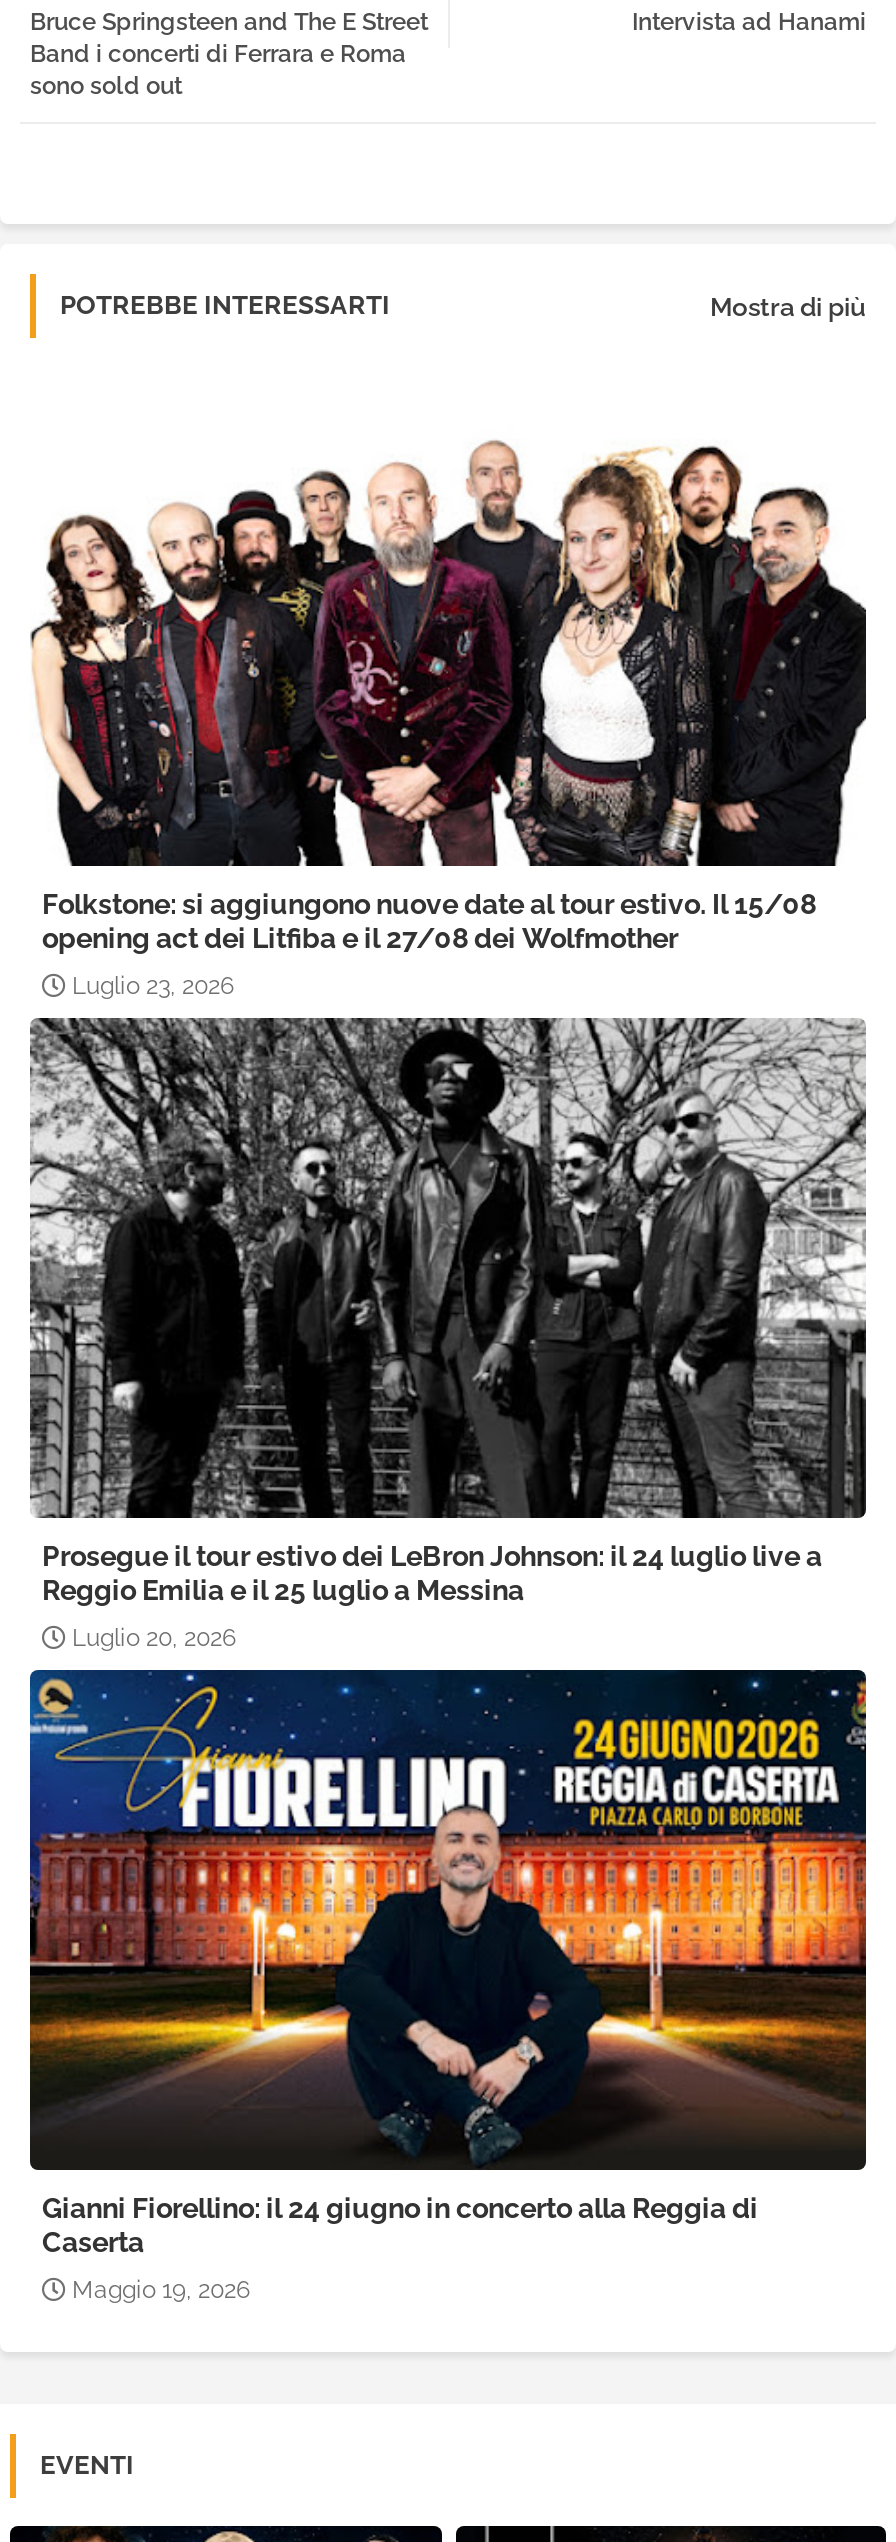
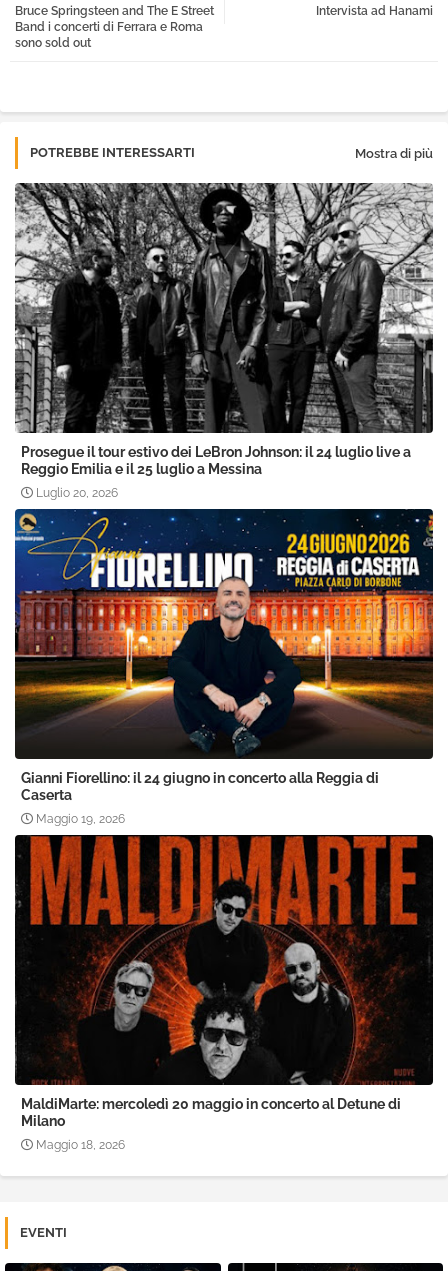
[30,438,868,1000] [image] | Folkstone: si aggiungono nuove date al tour estivo. Il 15/08 | opening act dei Litfiba e il 27/08 dei Wolfmother | Luglio 23, 2026 -> none
moved [26,1540,870,2304] -> [13,444,435,826]: [image] | Prosegue il tour estivo dei LeBron Johnson: il 24 luglio live a | Reggio Emilia e il 25 luglio a Messina | Luglio 20, 2026 | Gianni Fiorellino: il 24 giugno in concerto alla Reggia di | Caserta | Maggio 19, 2026
none -> [14,834,434,1152] [image] | MaldiMarte: mercoledì 20 maggio in concerto al Detune di | Milano | Maggio 18, 2026

